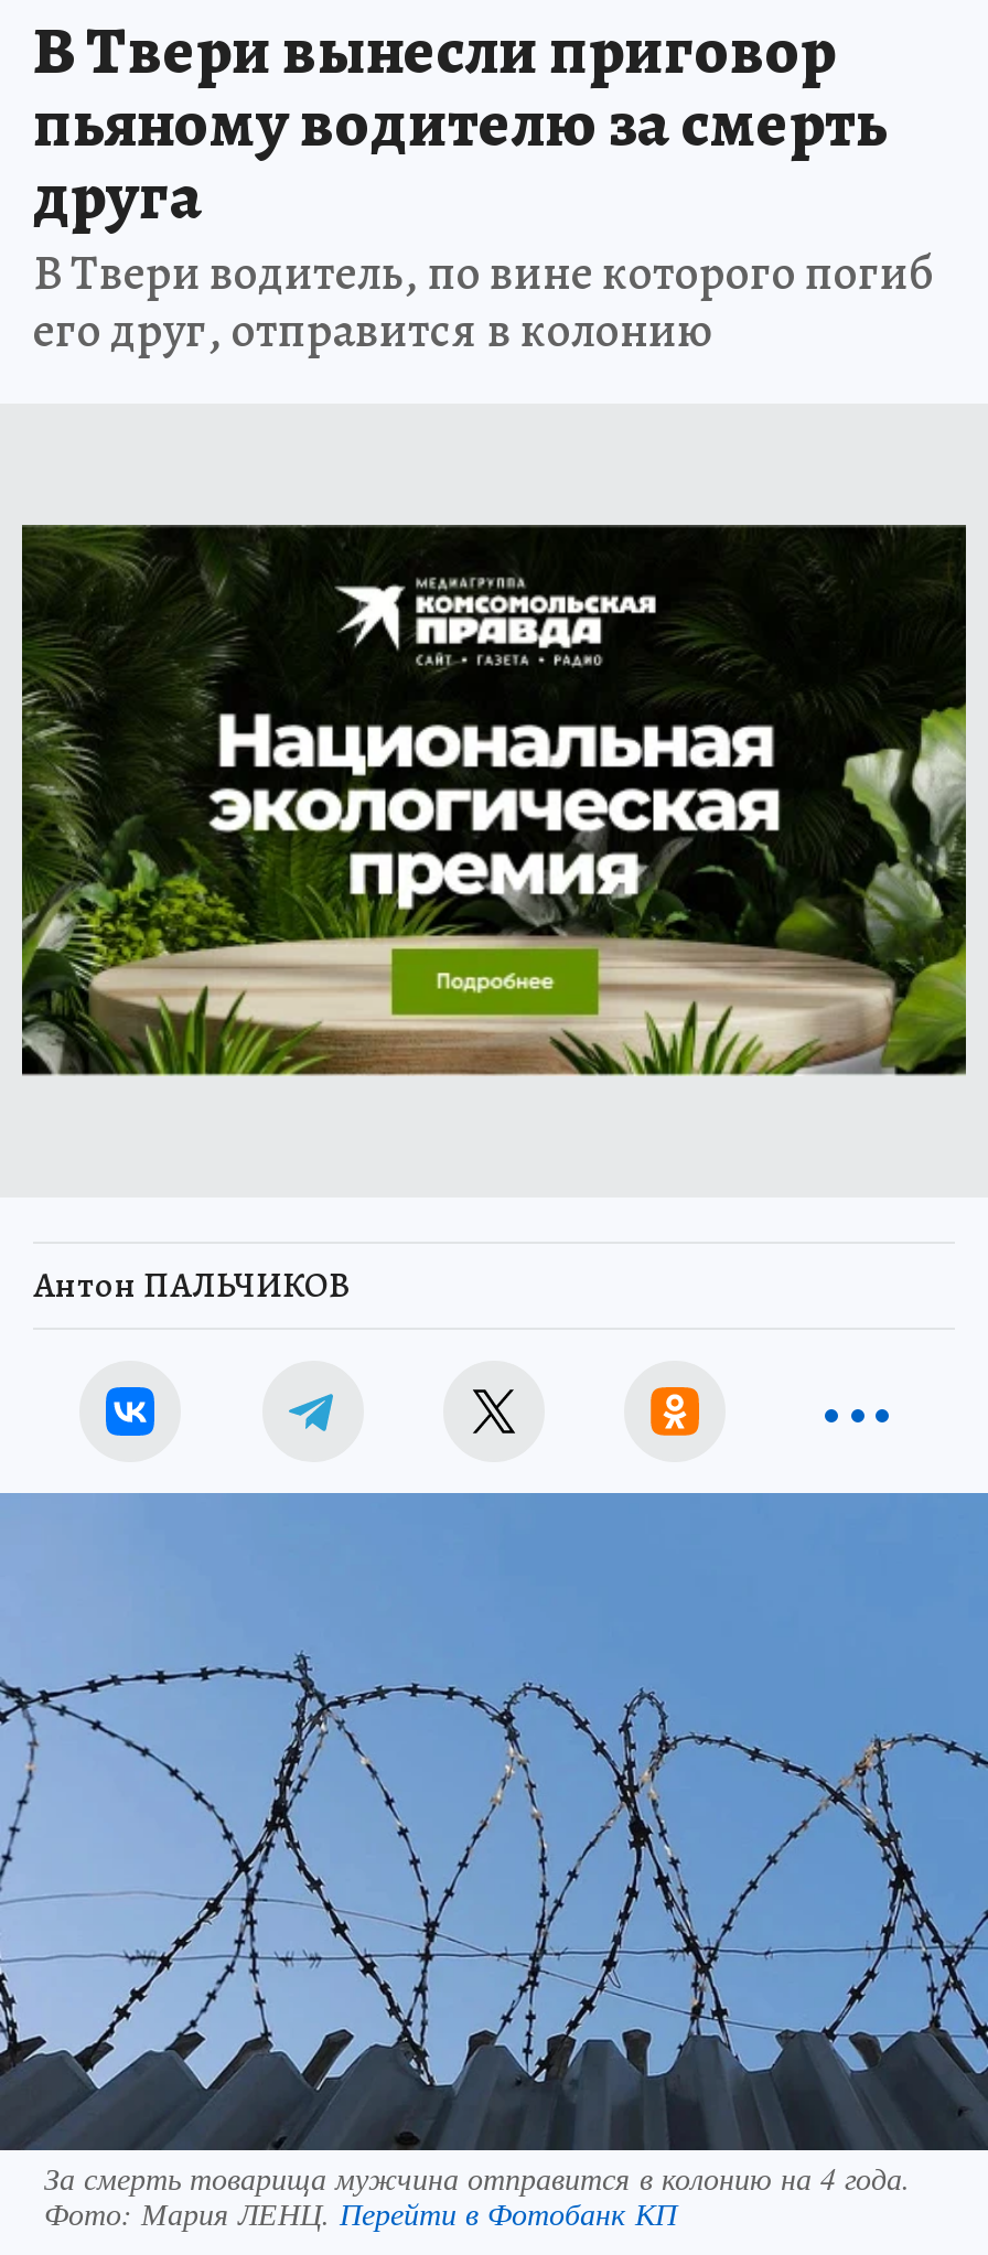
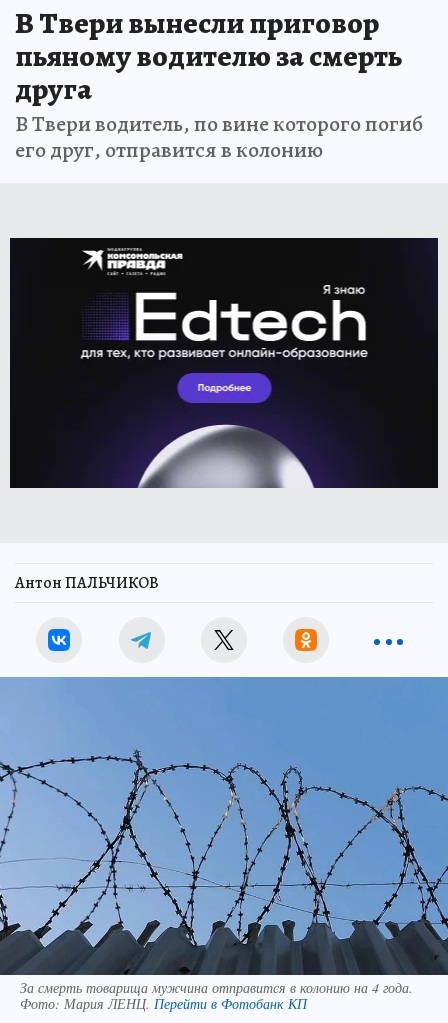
[20,525,968,1078] [image] -> [9,238,439,489] [image]

